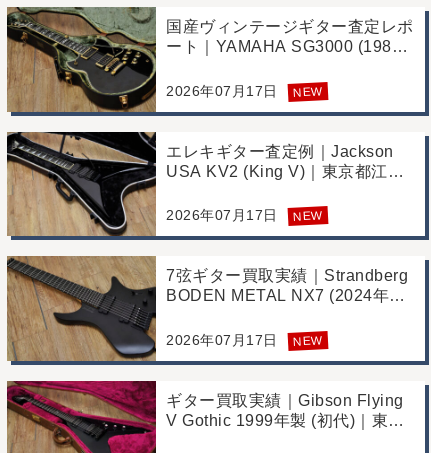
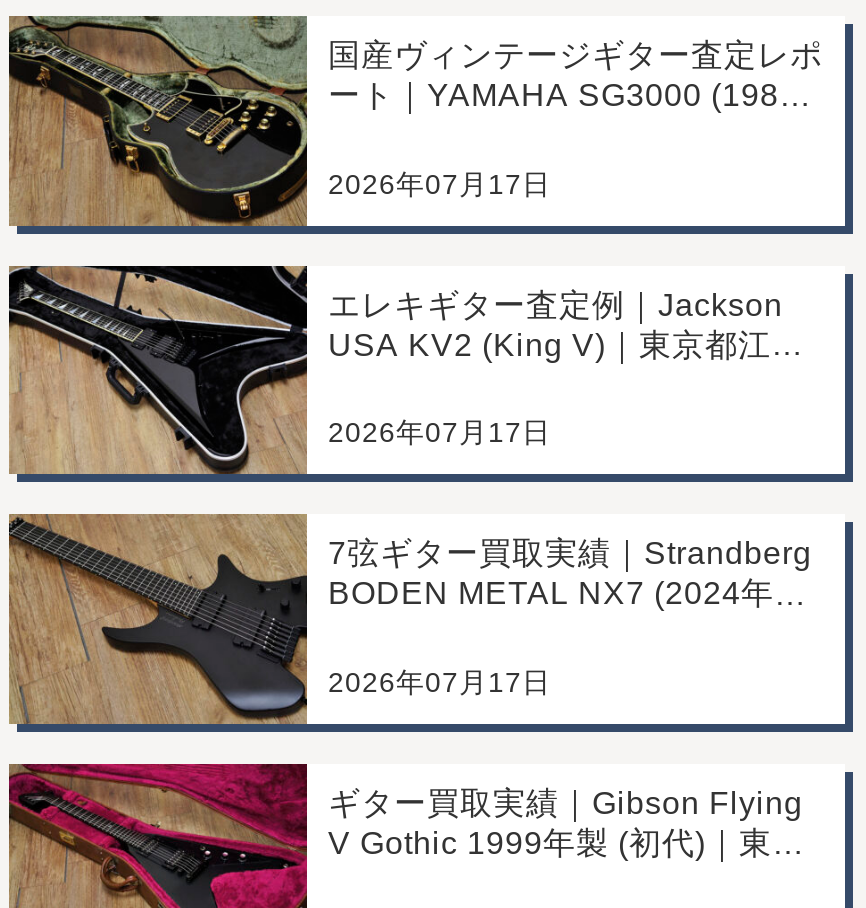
[293,84,323,99] NEW -> none
[293,208,323,224] NEW -> none
[293,333,323,349] NEW -> none

